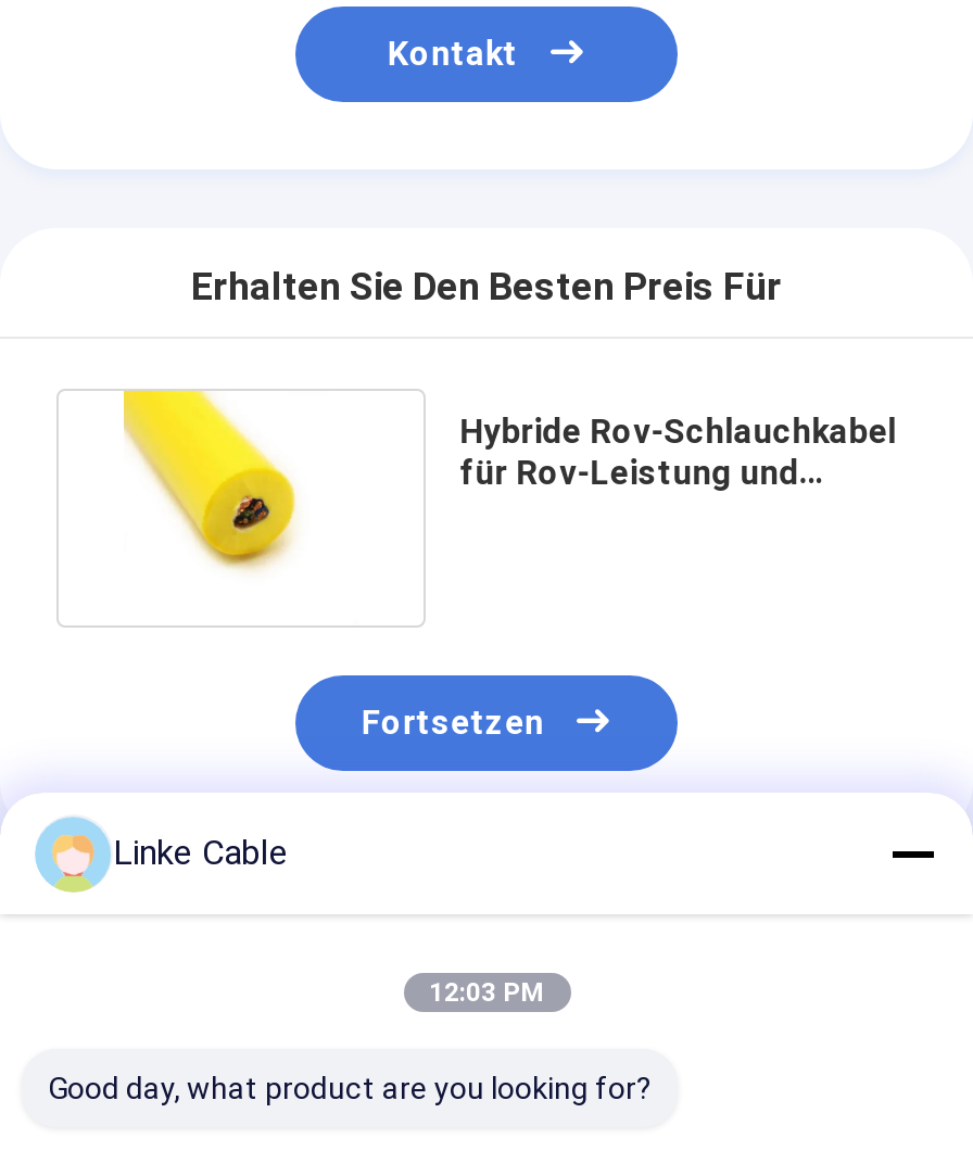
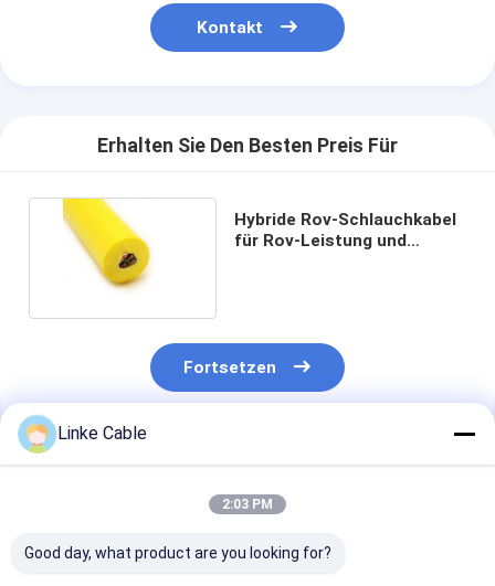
[429,977,544,1008] 12:03 PM -> [222,497,273,512] 2:03 PM

